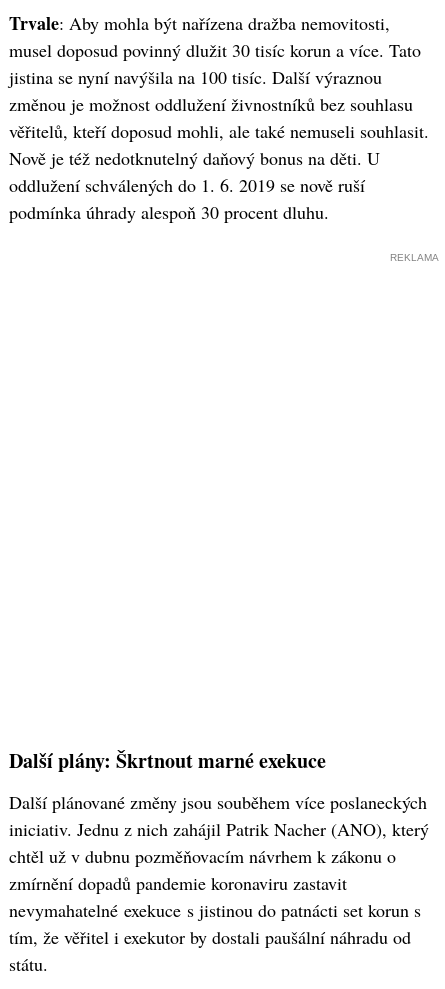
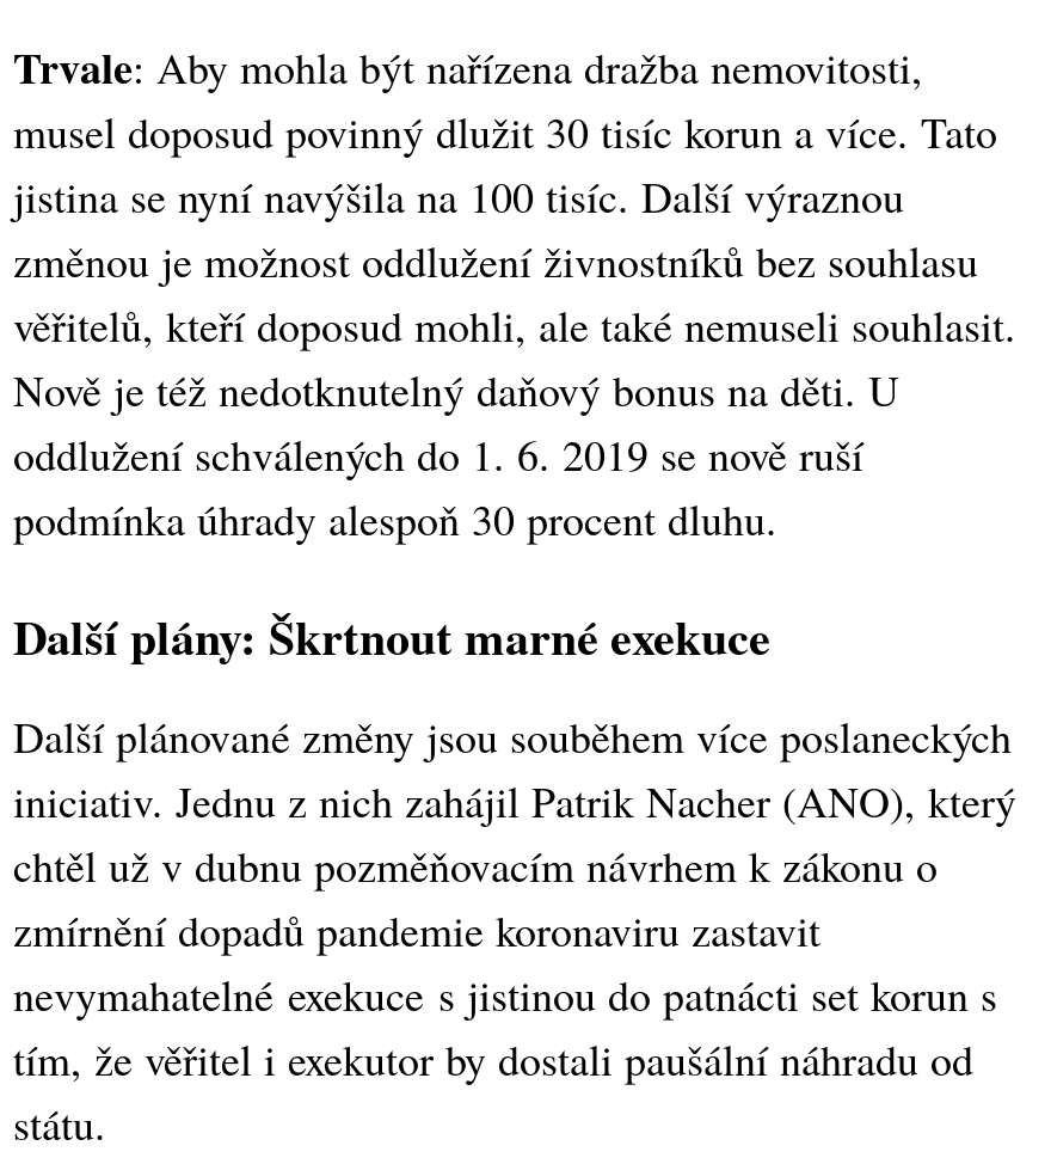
[390,252,439,263] REKLAMA -> none

